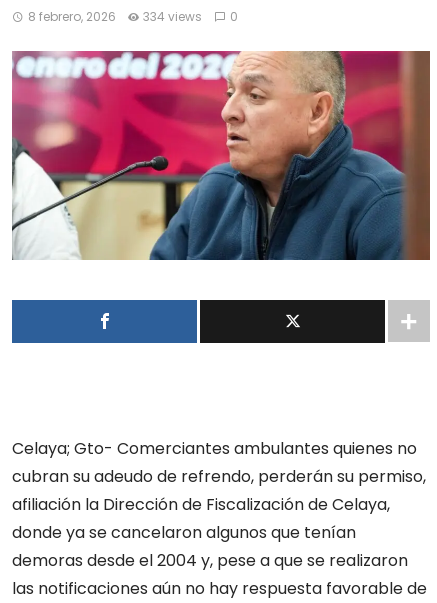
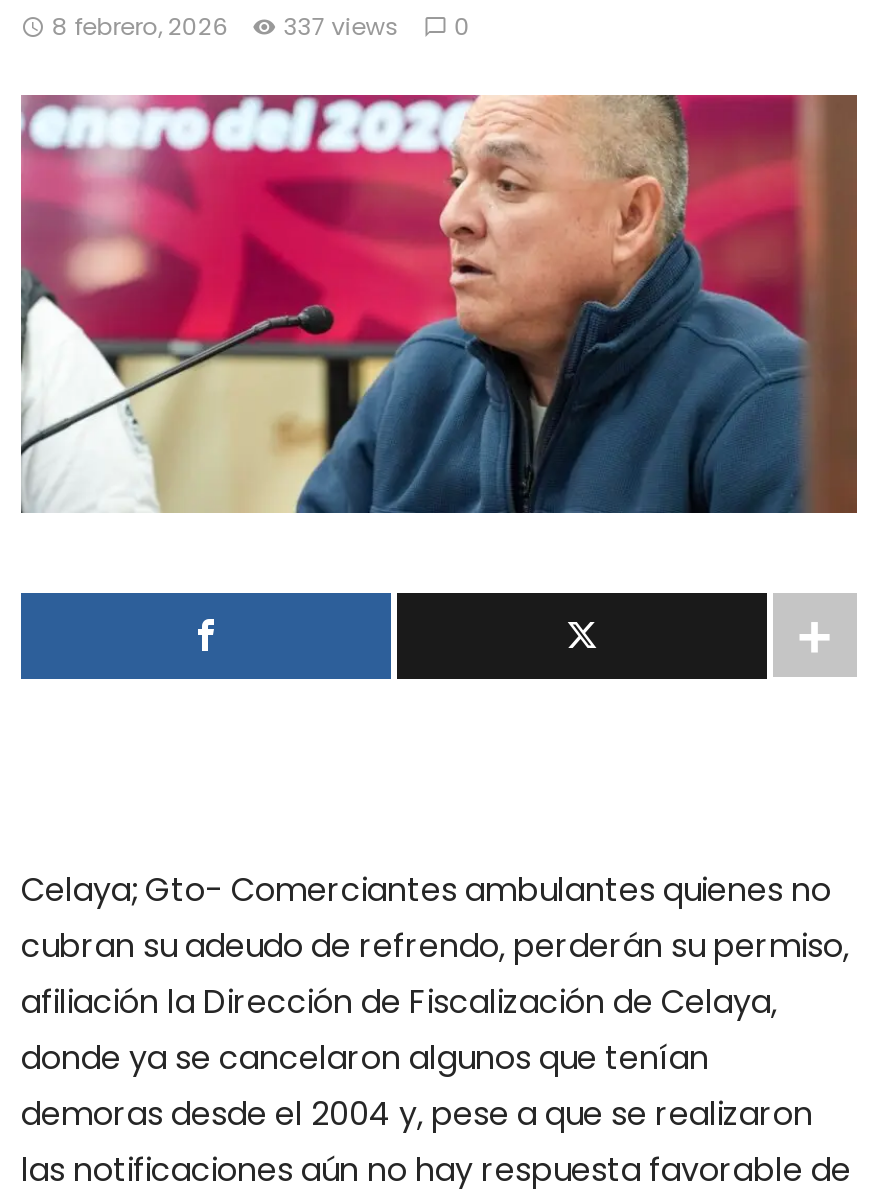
[28,8,238,25] 8 febrero, 2026 334 views 0 -> [52,9,471,43] 8 febrero, 2026 337 views 0

